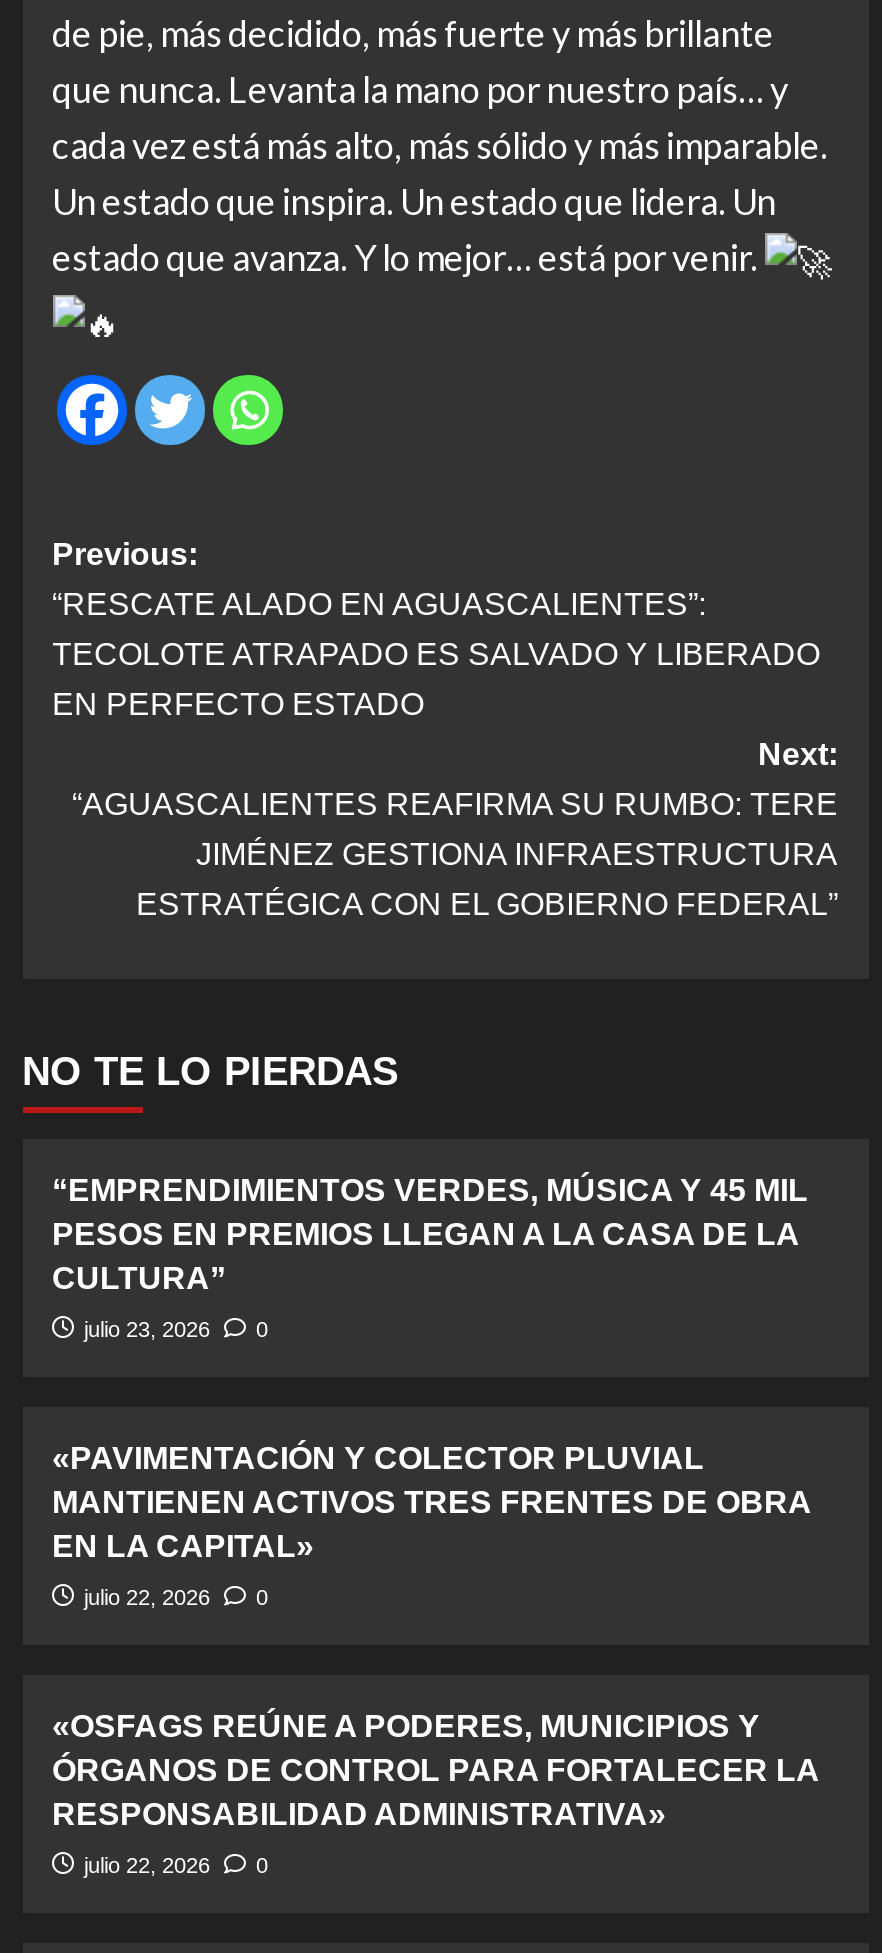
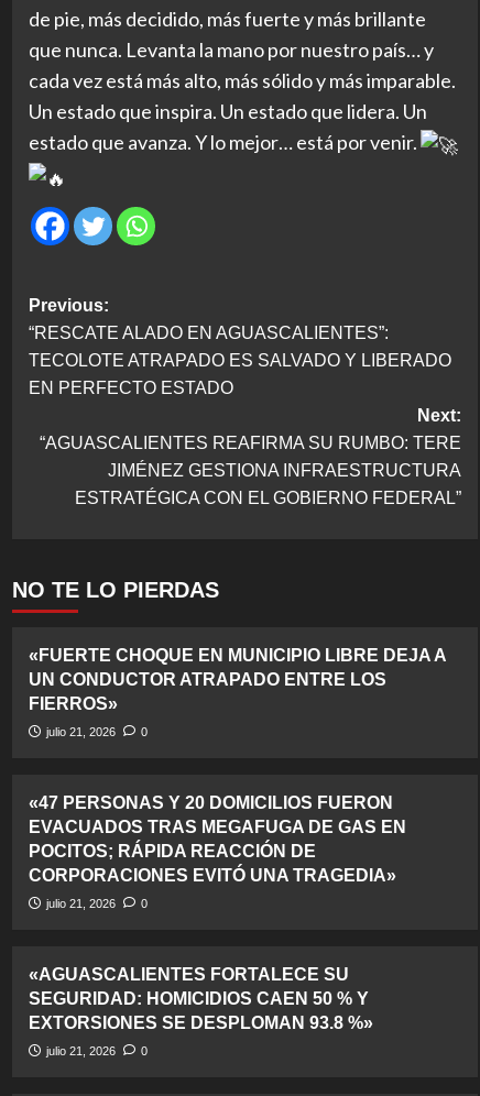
[52,1173,808,1295] “EMPRENDIMIENTOS VERDES, MÚSICA Y 45 MIL | PESOS EN PREMIOS LLEGAN A LA CASA DE LA | CULTURA” -> [28,646,445,713] «FUERTE CHOQUE EN MUNICIPIO LIBRE DEJA A | UN CONDUCTOR ATRAPADO ENTRE LOS | FIERROS»
[84,1317,268,1341] julio 23, 2026 0 -> [46,725,147,738] julio 21, 2026 0
[52,1441,810,1563] «PAVIMENTACIÓN Y COLECTOR PLUVIAL | MANTIENEN ACTIVOS TRES FRENTES DE OBRA | EN LA CAPITAL» -> [28,793,406,885] «47 PERSONAS Y 20 DOMICILIOS FUERON | EVACUADOS TRAS MEGAFUGA DE GAS EN | POCITOS; RÁPIDA REACCIÓN DE | CORPORACIONES EVITÓ UNA TRAGEDIA»
[84,1585,268,1609] julio 22, 2026 0 -> [46,897,147,910] julio 21, 2026 0
[52,1709,818,1831] «OSFAGS REÚNE A PODERES, MUNICIPIOS Y | ÓRGANOS DE CONTROL PARA FORTALECER LA | RESPONSABILIDAD ADMINISTRATIVA» -> [28,965,373,1032] «AGUASCALIENTES FORTALECE SU | SEGURIDAD: HOMICIDIOS CAEN 50 % Y | EXTORSIONES SE DESPLOMAN 93.8 %»
[84,1853,268,1877] julio 22, 2026 0 -> [46,1044,147,1057] julio 21, 2026 0

